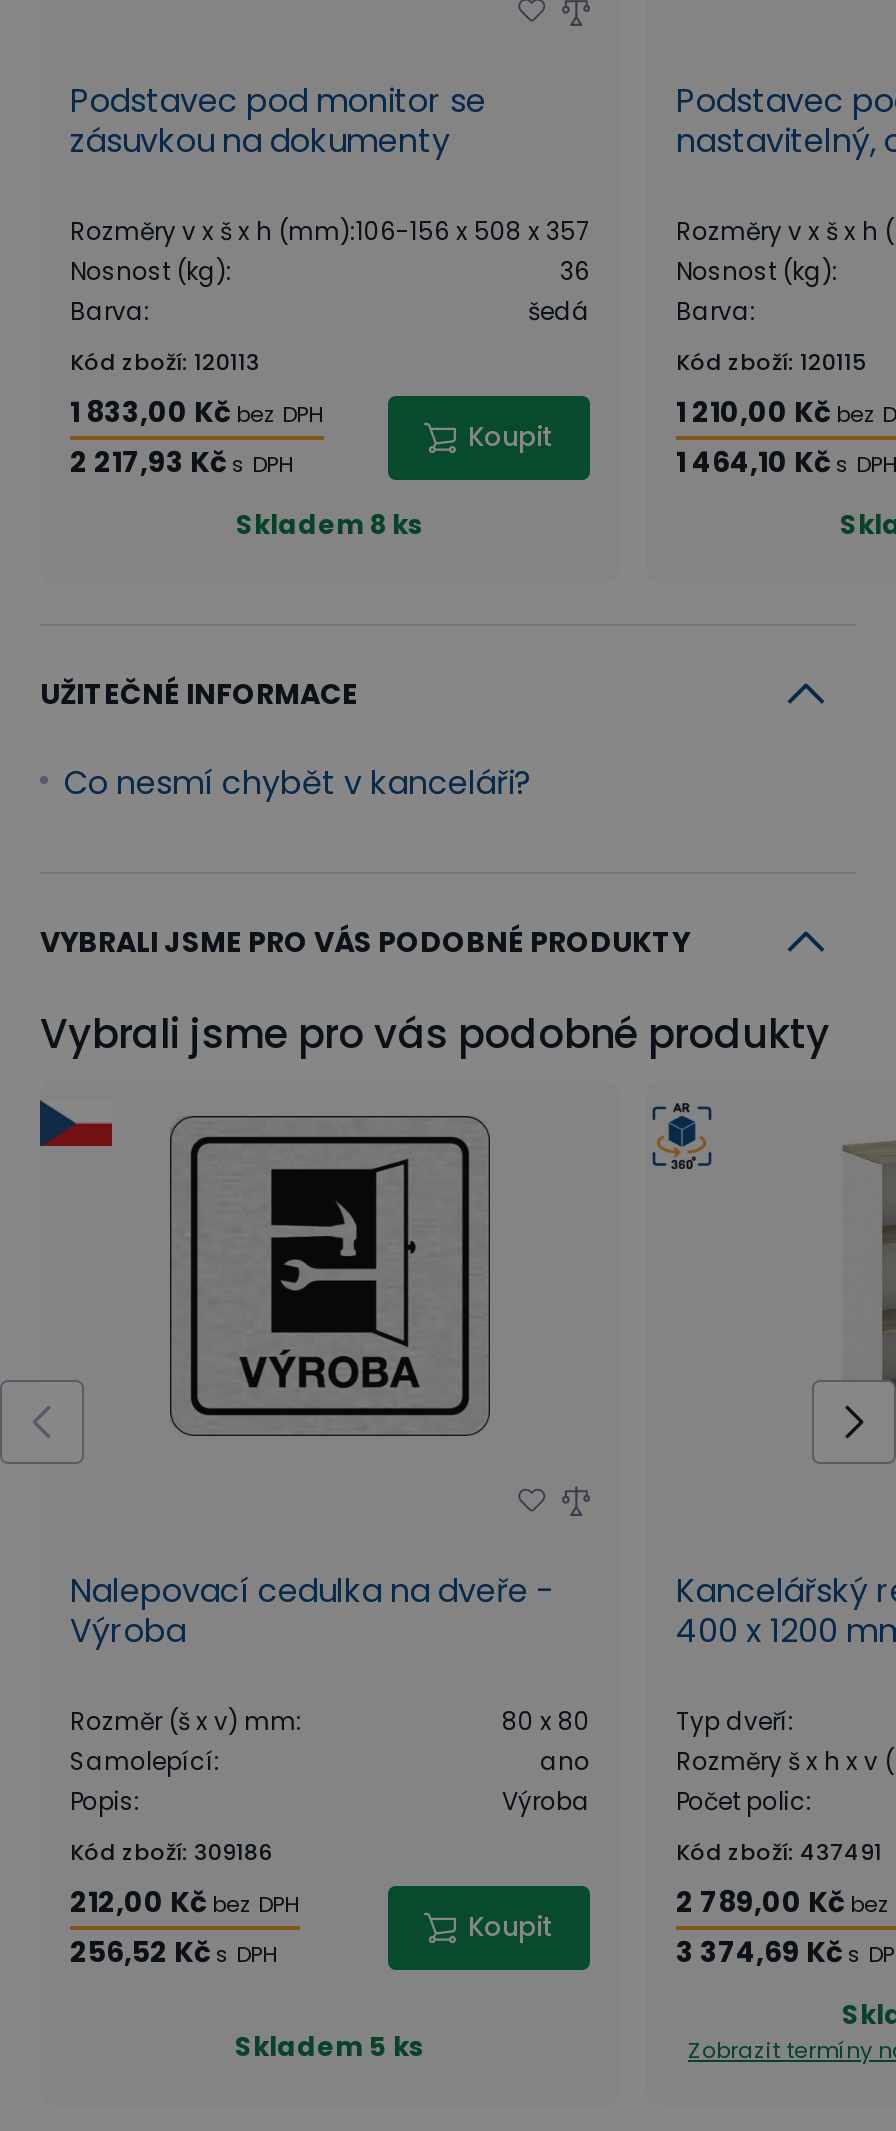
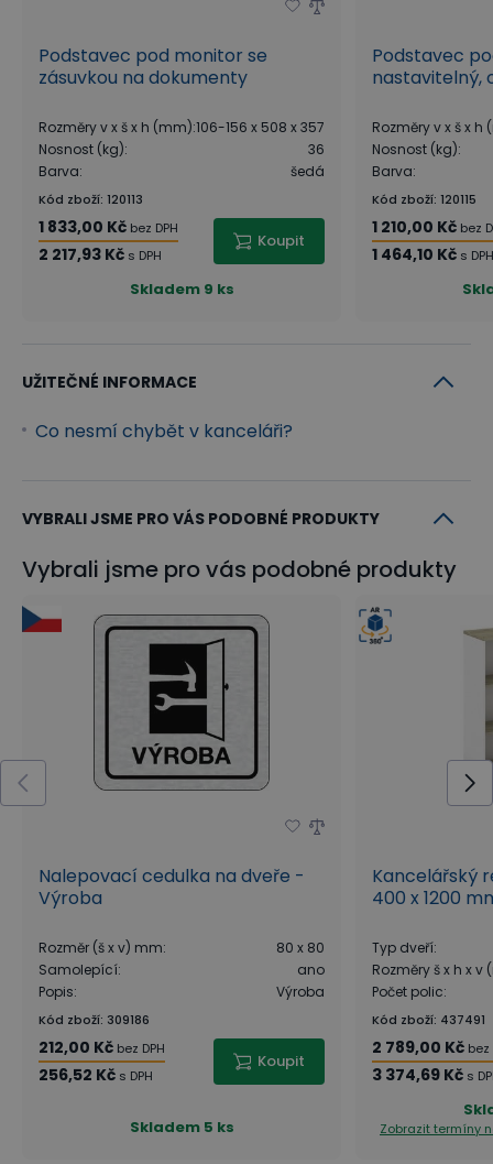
[236,505,424,543] Skladem 8 ks -> [129,278,234,299] Skladem 9 ks

